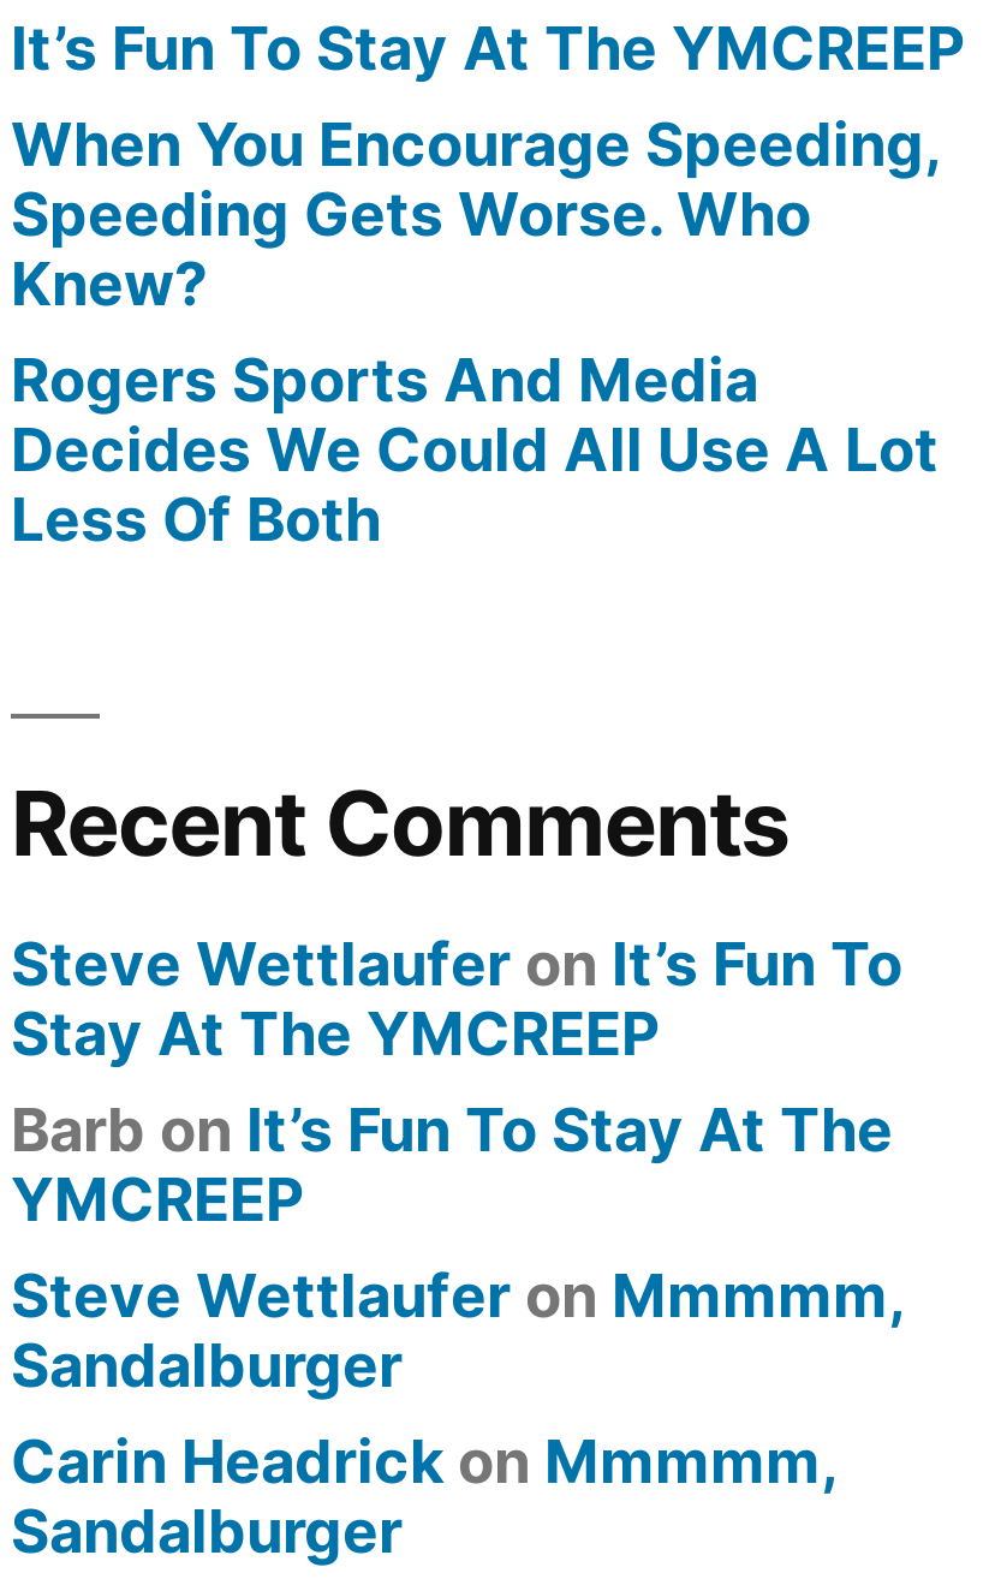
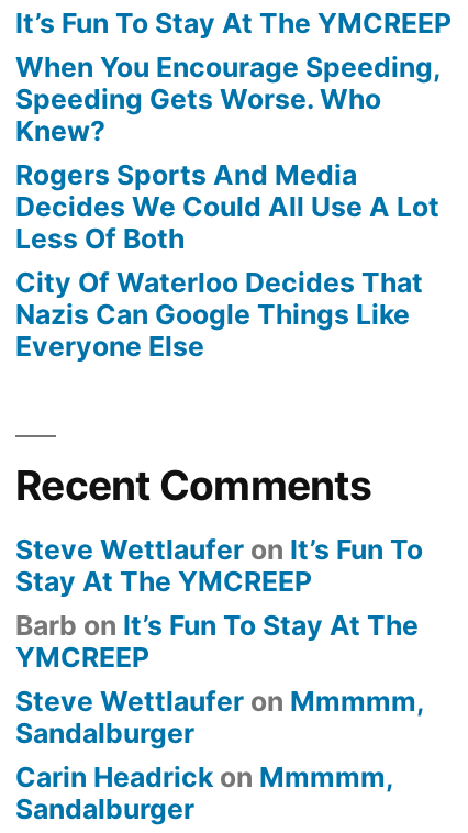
none -> [15,266,423,363] City Of Waterloo Decides That | Nazis Can Google Things Like | Everyone Else

